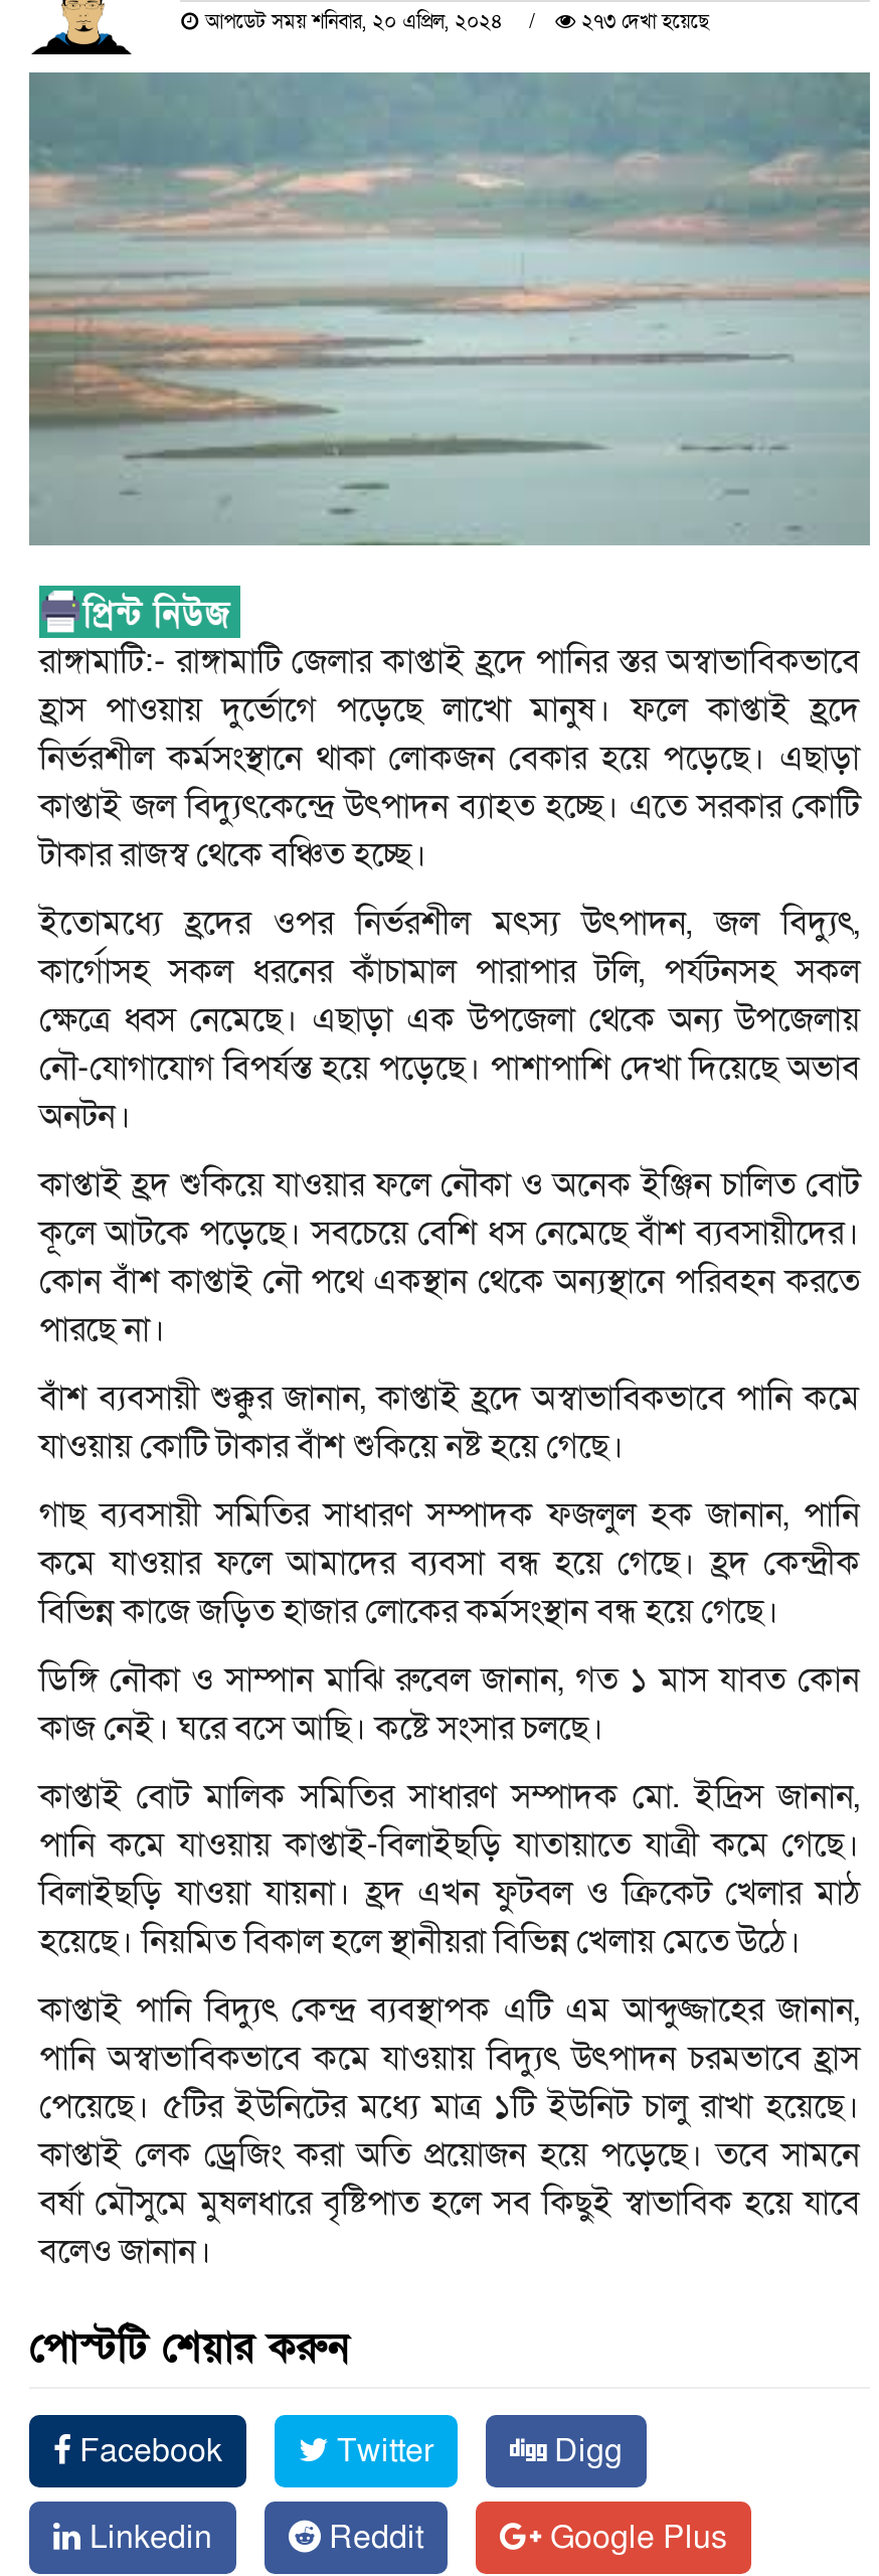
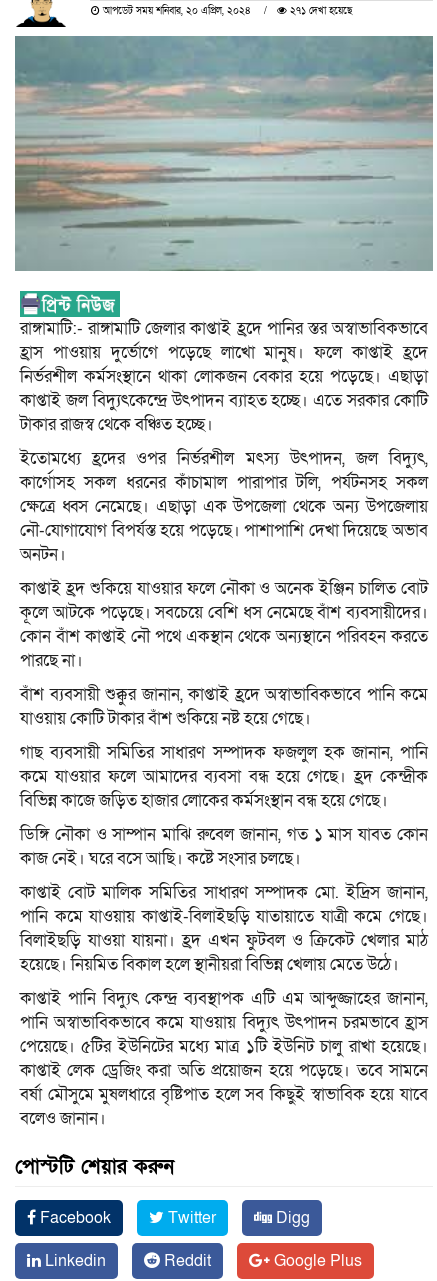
[576,9,708,37] ২৭৩ দেখা হয়েছে -> [287,4,352,18] ২৭১ দেখা হয়েছে

